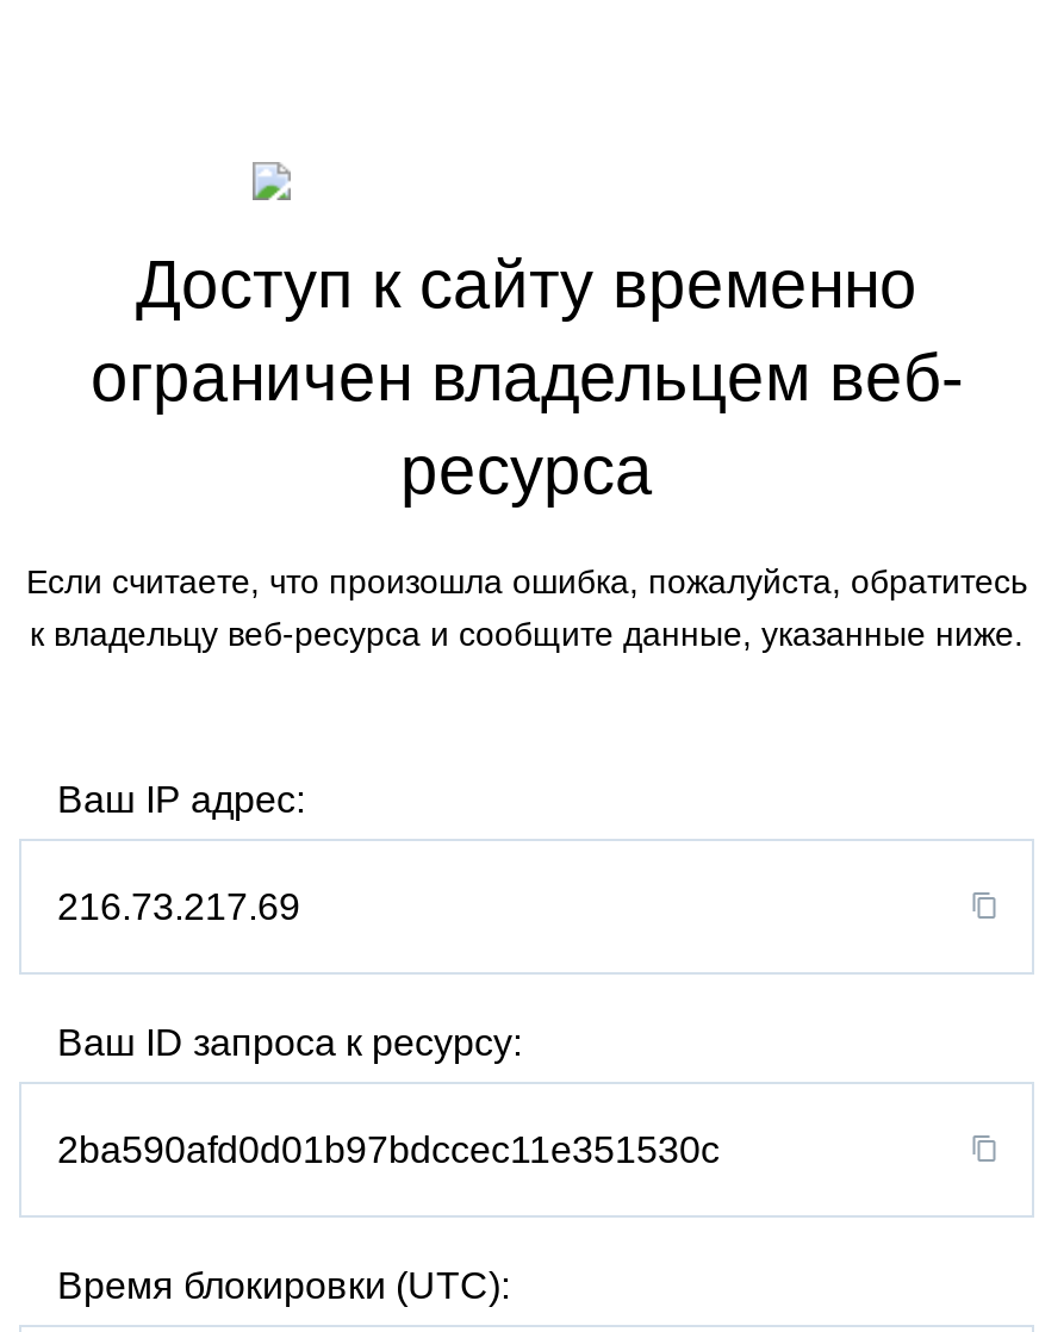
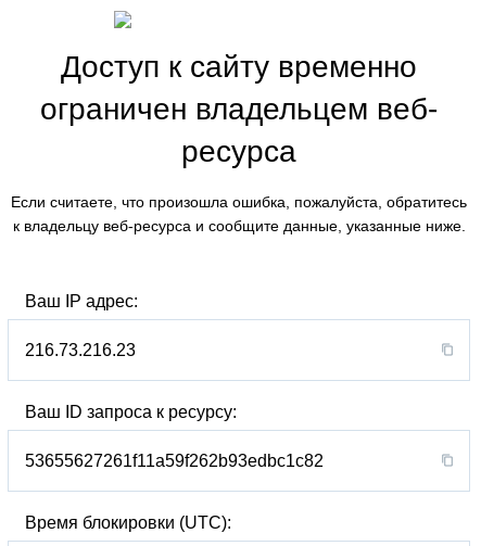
[57,886,300,927] 216.73.217.69 -> [25,341,136,359] 216.73.216.23
[57,1129,720,1170] 2ba590afd0d01b97bdccec11e351530c -> [25,451,324,470] 53655627261f11a59f262b93edbc1c82

